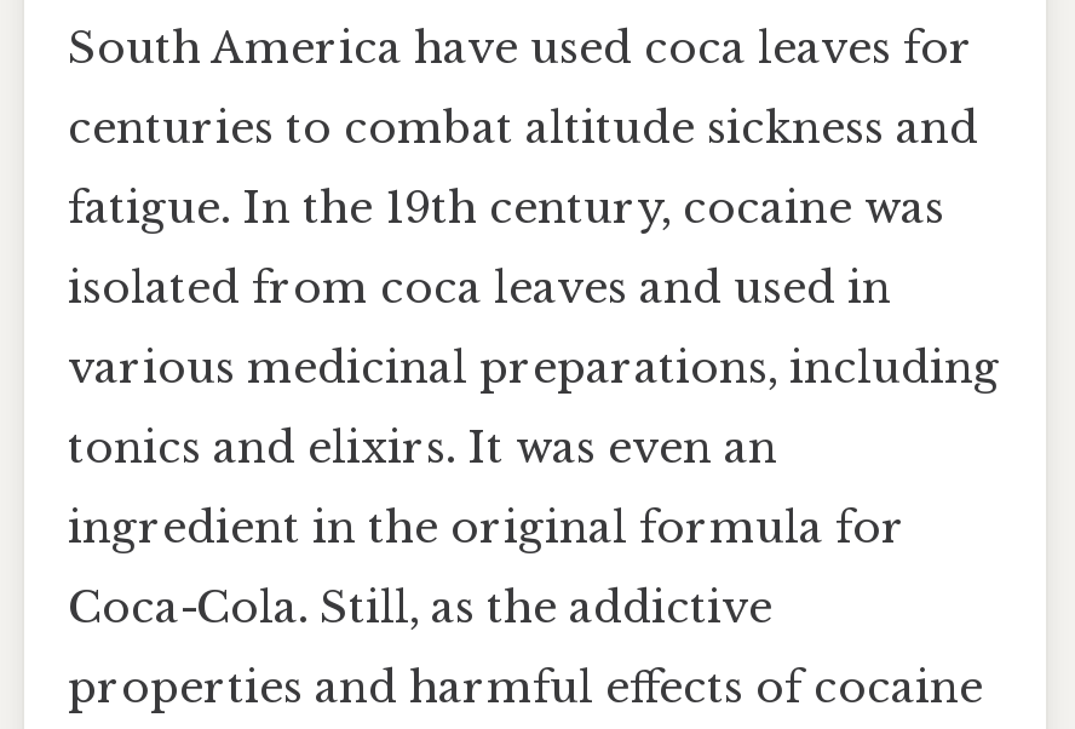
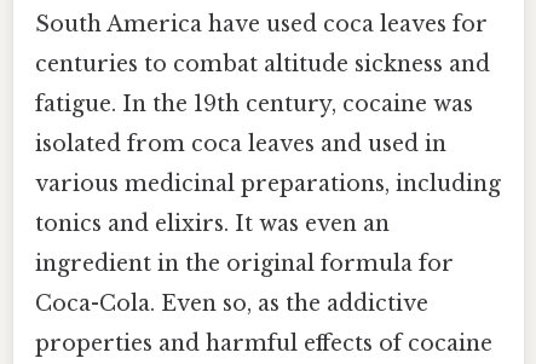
[68,581,772,634] Coca-Cola. Still, as the addictive -> [35,290,428,317] Coca-Cola. Even so, as the addictive

